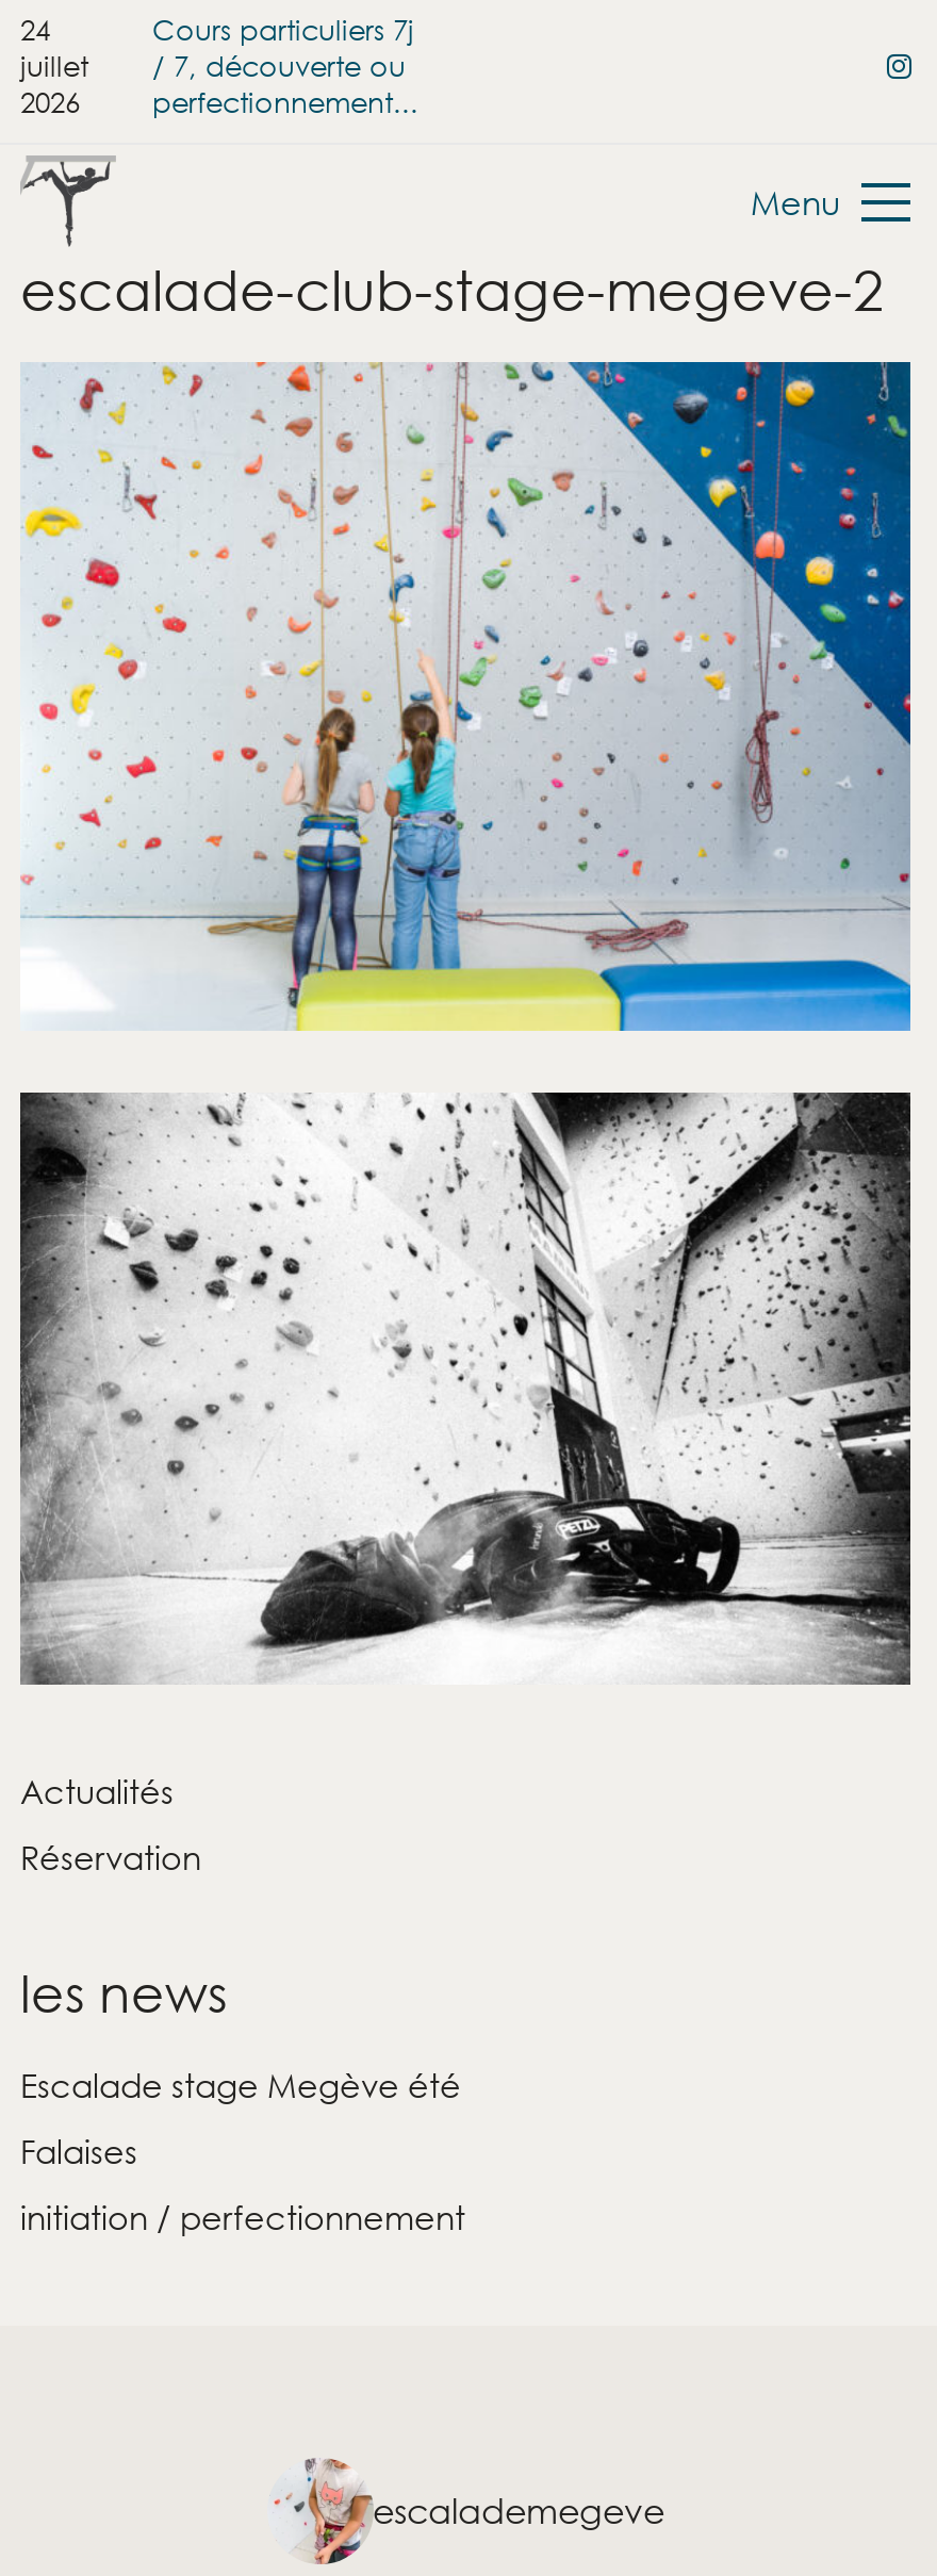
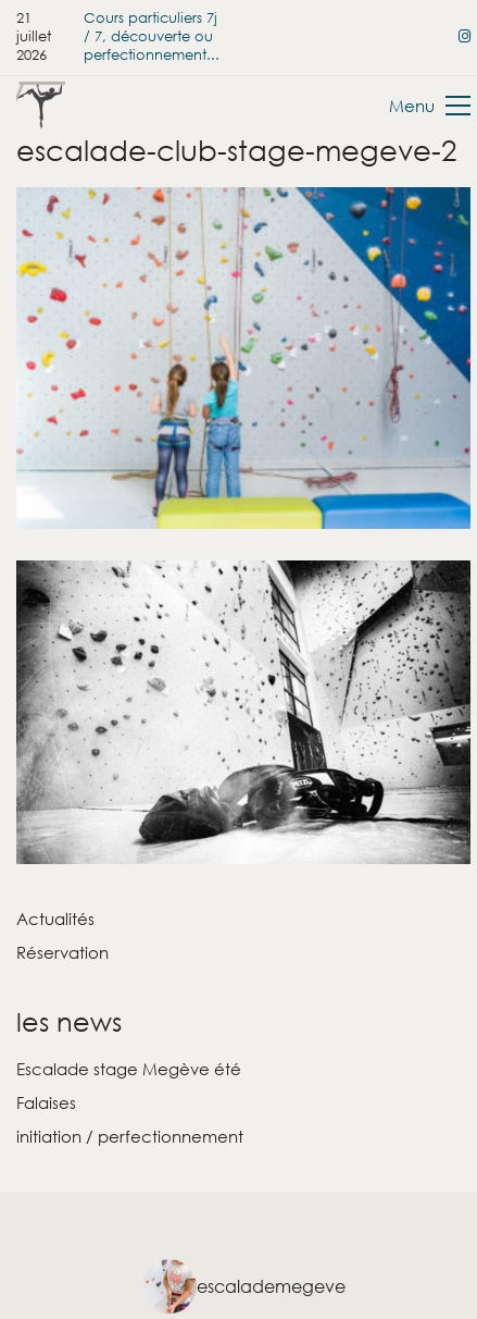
[20,13,50,47] 24 -> [16,9,32,26] 21

